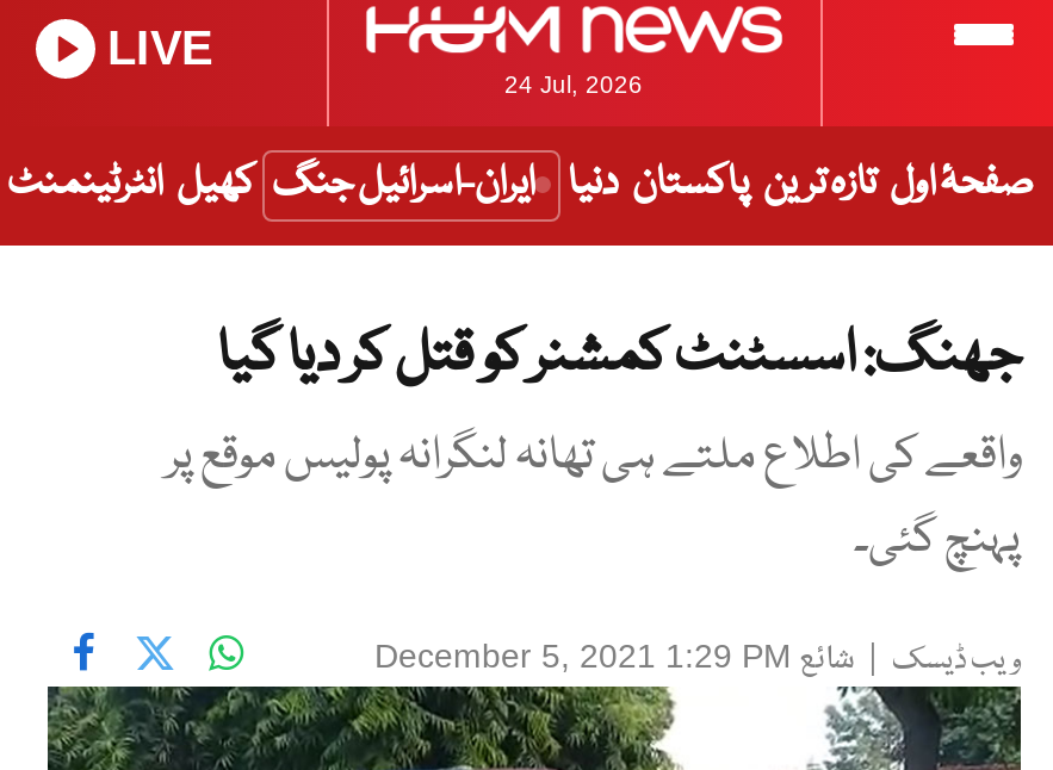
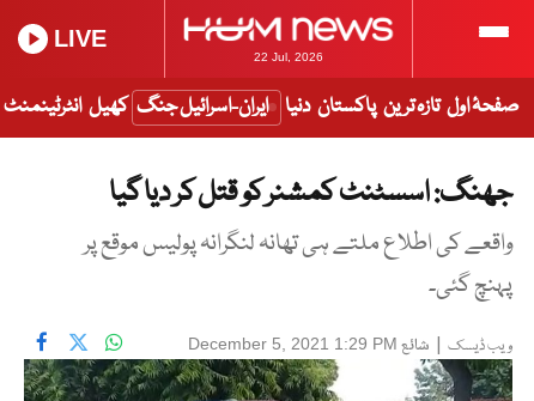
[504,72,643,98] 24 Jul, 2026 -> [253,50,323,63] 22 Jul, 2026

